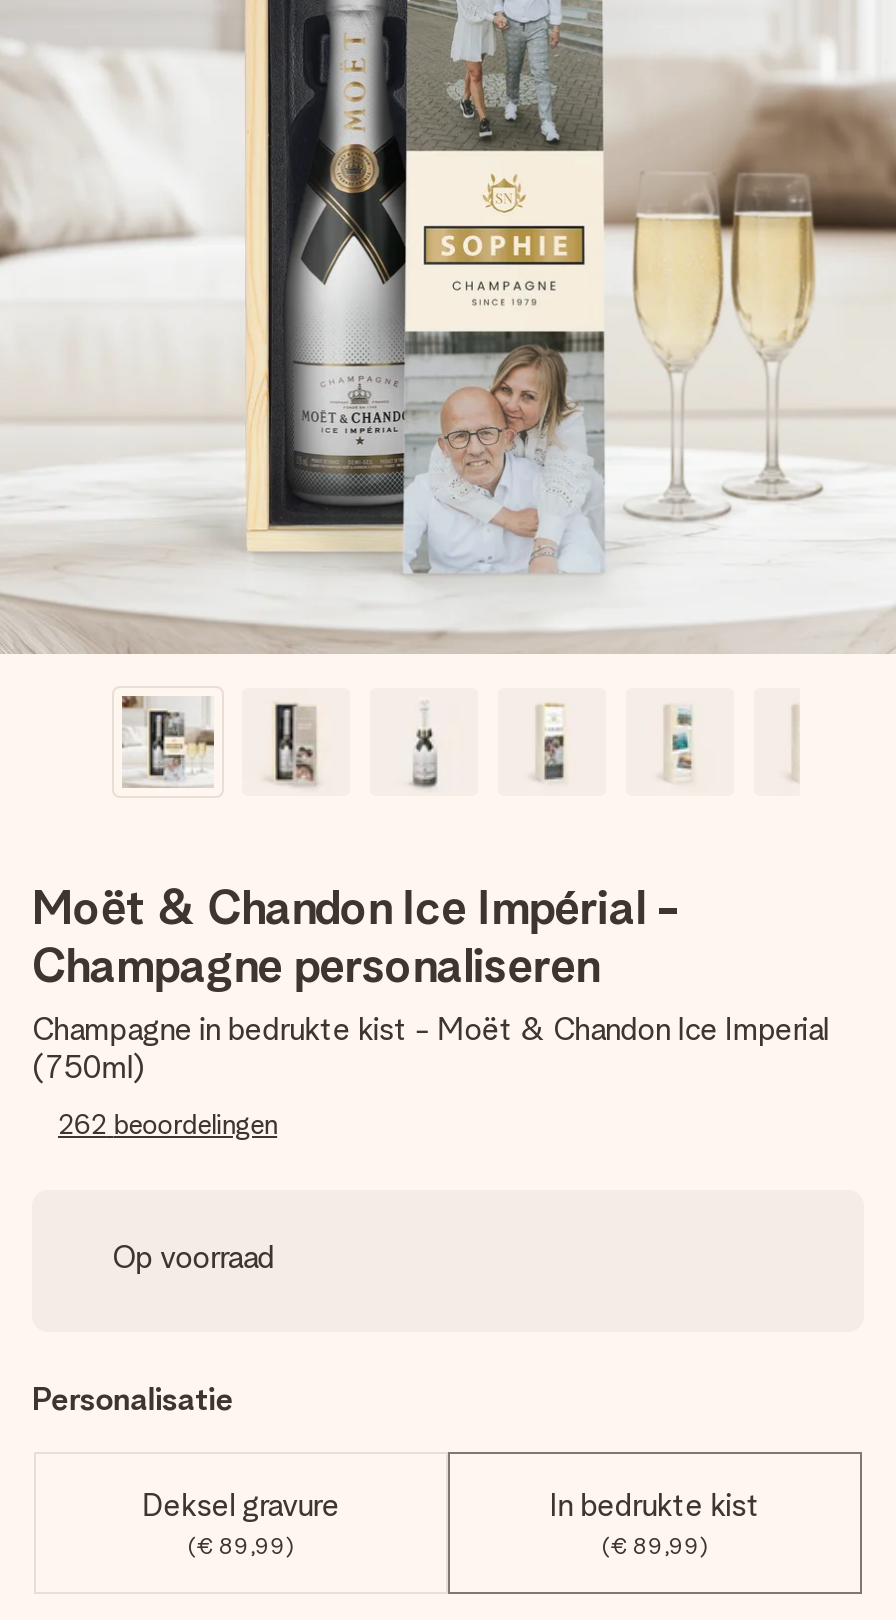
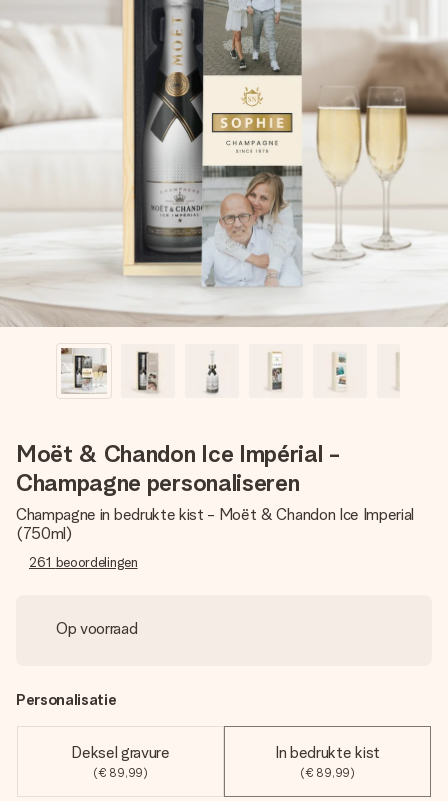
[58,1108,277,1140] 262 beoordelingen -> [29,554,138,570] 261 beoordelingen

